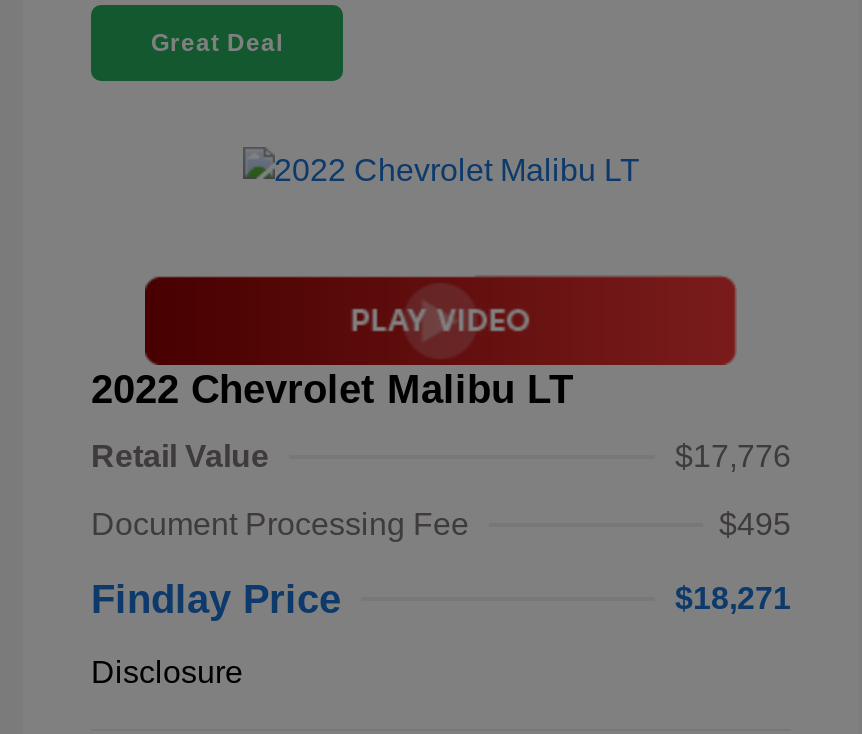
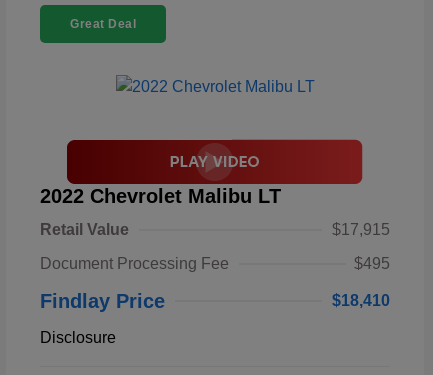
[675,438,791,472] $17,776 -> [332,221,390,238] $17,915
[675,580,791,614] $18,271 -> [332,292,390,309] $18,410

